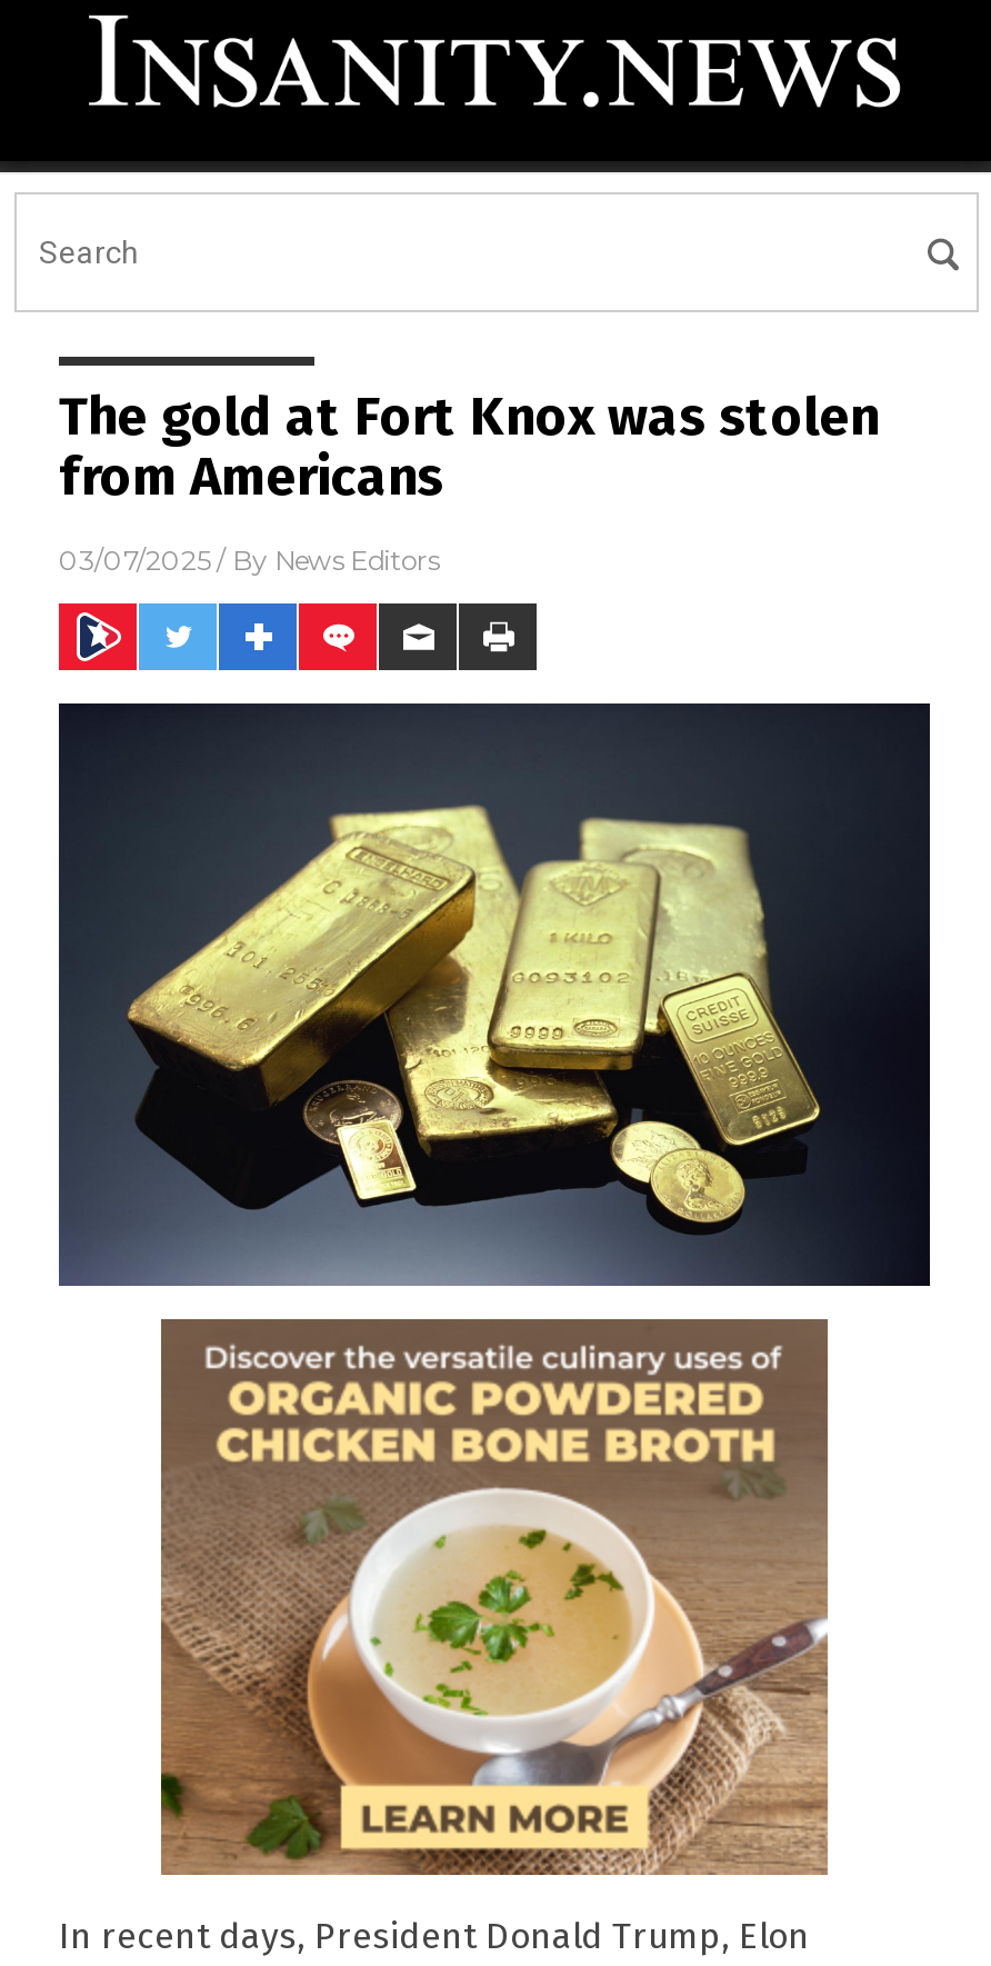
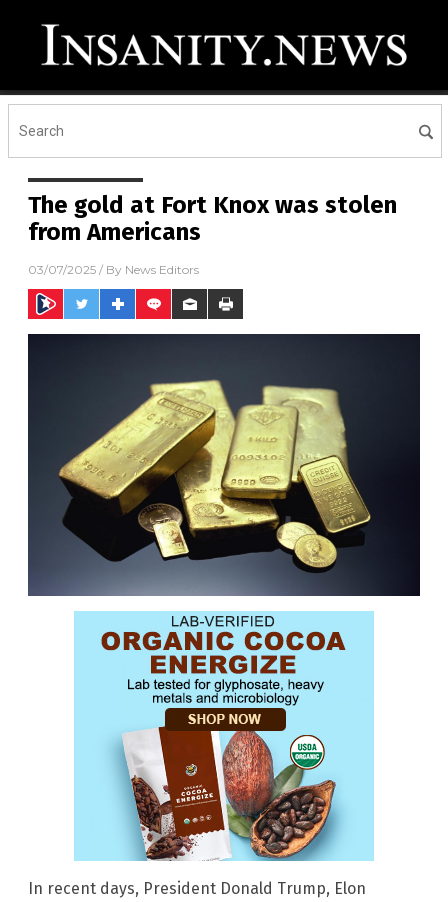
[159,1317,830,1877] [image] -> [74,611,374,862] [image]

